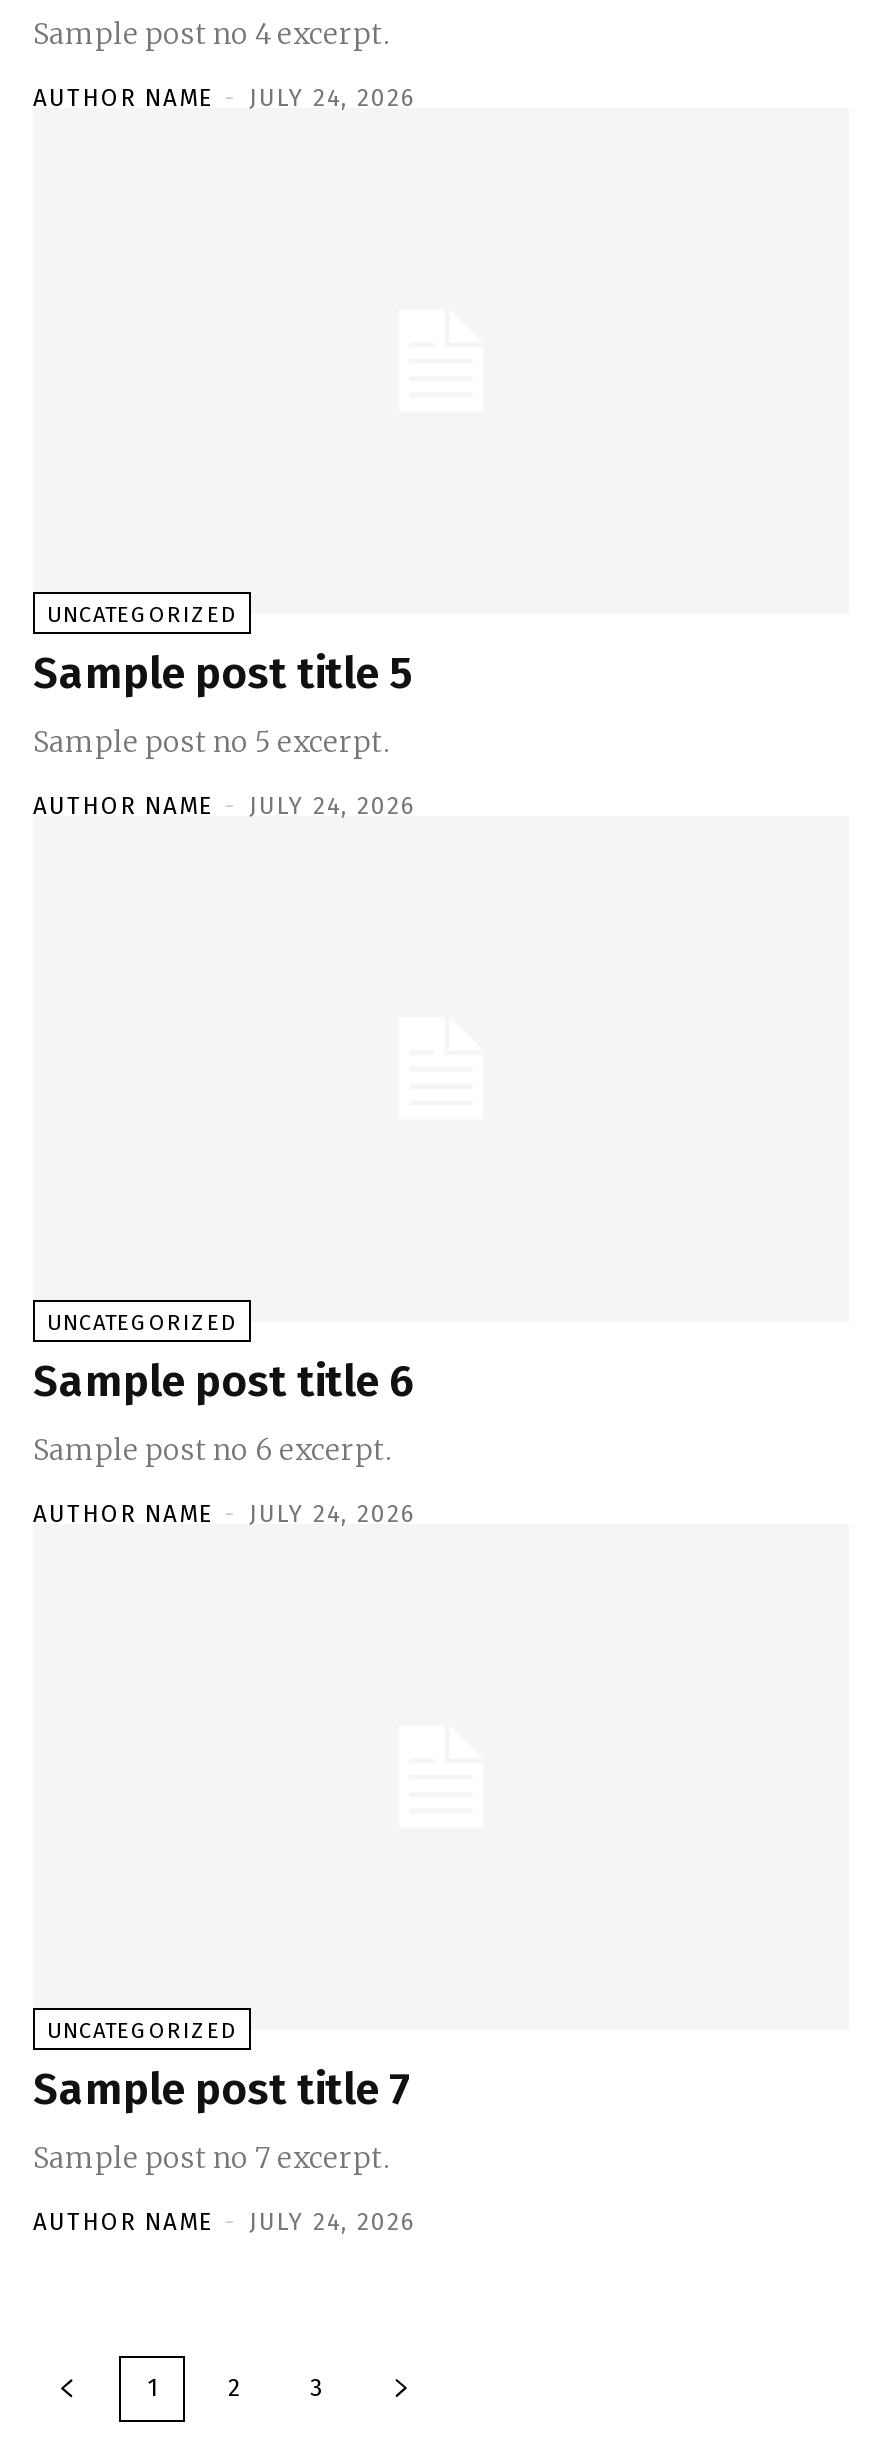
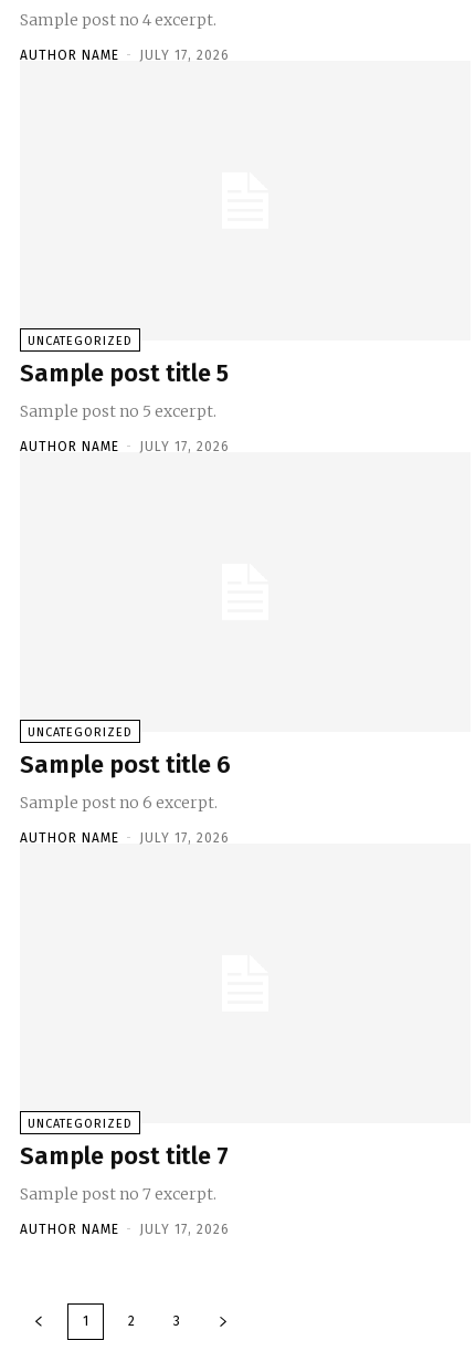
[33,84,417,112] AUTHOR NAME - JULY 24, 2026 -> [20,47,230,63] AUTHOR NAME - JULY 17, 2026
[33,791,417,819] AUTHOR NAME - JULY 24, 2026 -> [20,439,230,454] AUTHOR NAME - JULY 17, 2026
[33,1499,417,1527] AUTHOR NAME - JULY 24, 2026 -> [20,830,230,845] AUTHOR NAME - JULY 17, 2026
[33,2207,417,2235] AUTHOR NAME - JULY 24, 2026 -> [20,1221,230,1237] AUTHOR NAME - JULY 17, 2026

